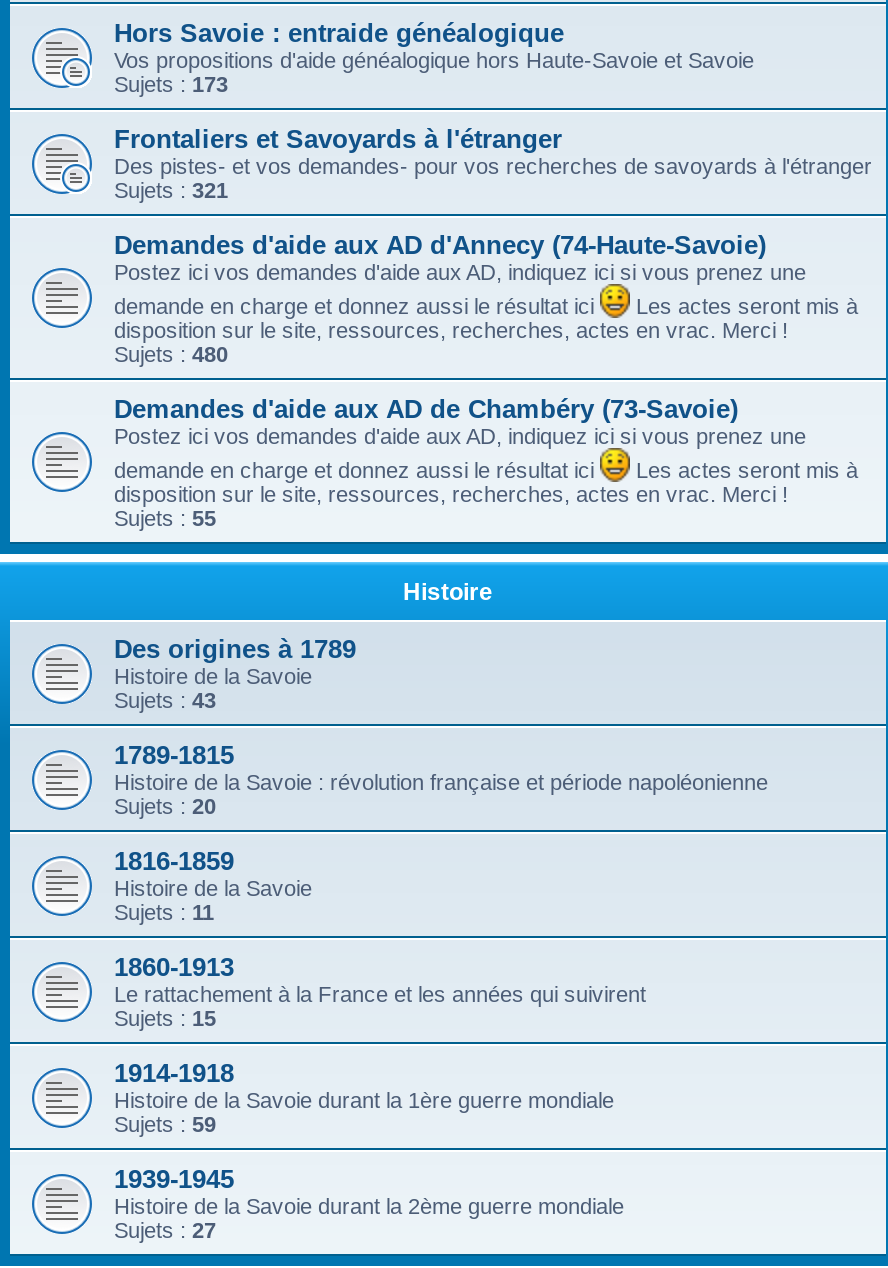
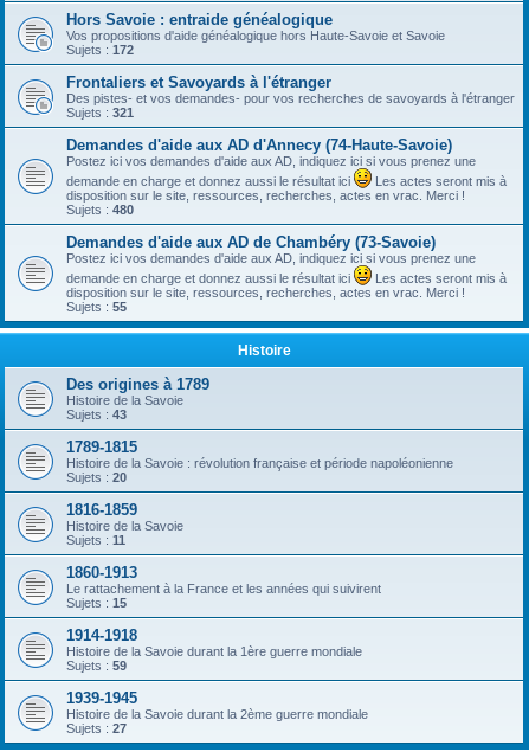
[114,73,228,97] Sujets : 173 -> [66,43,134,57] Sujets : 172

